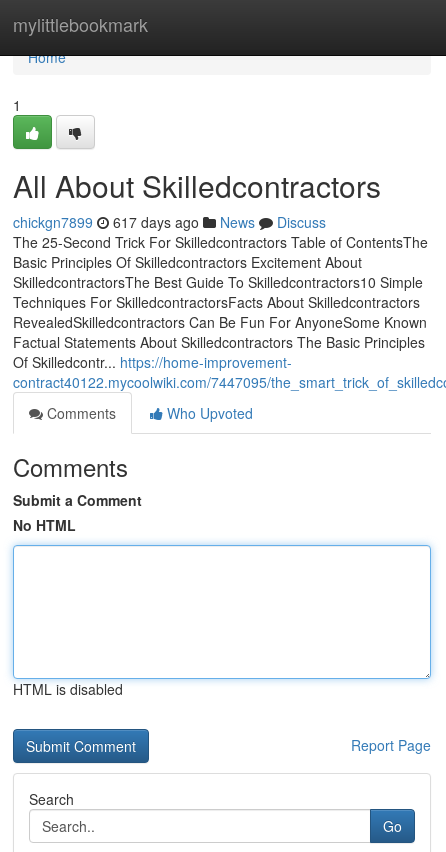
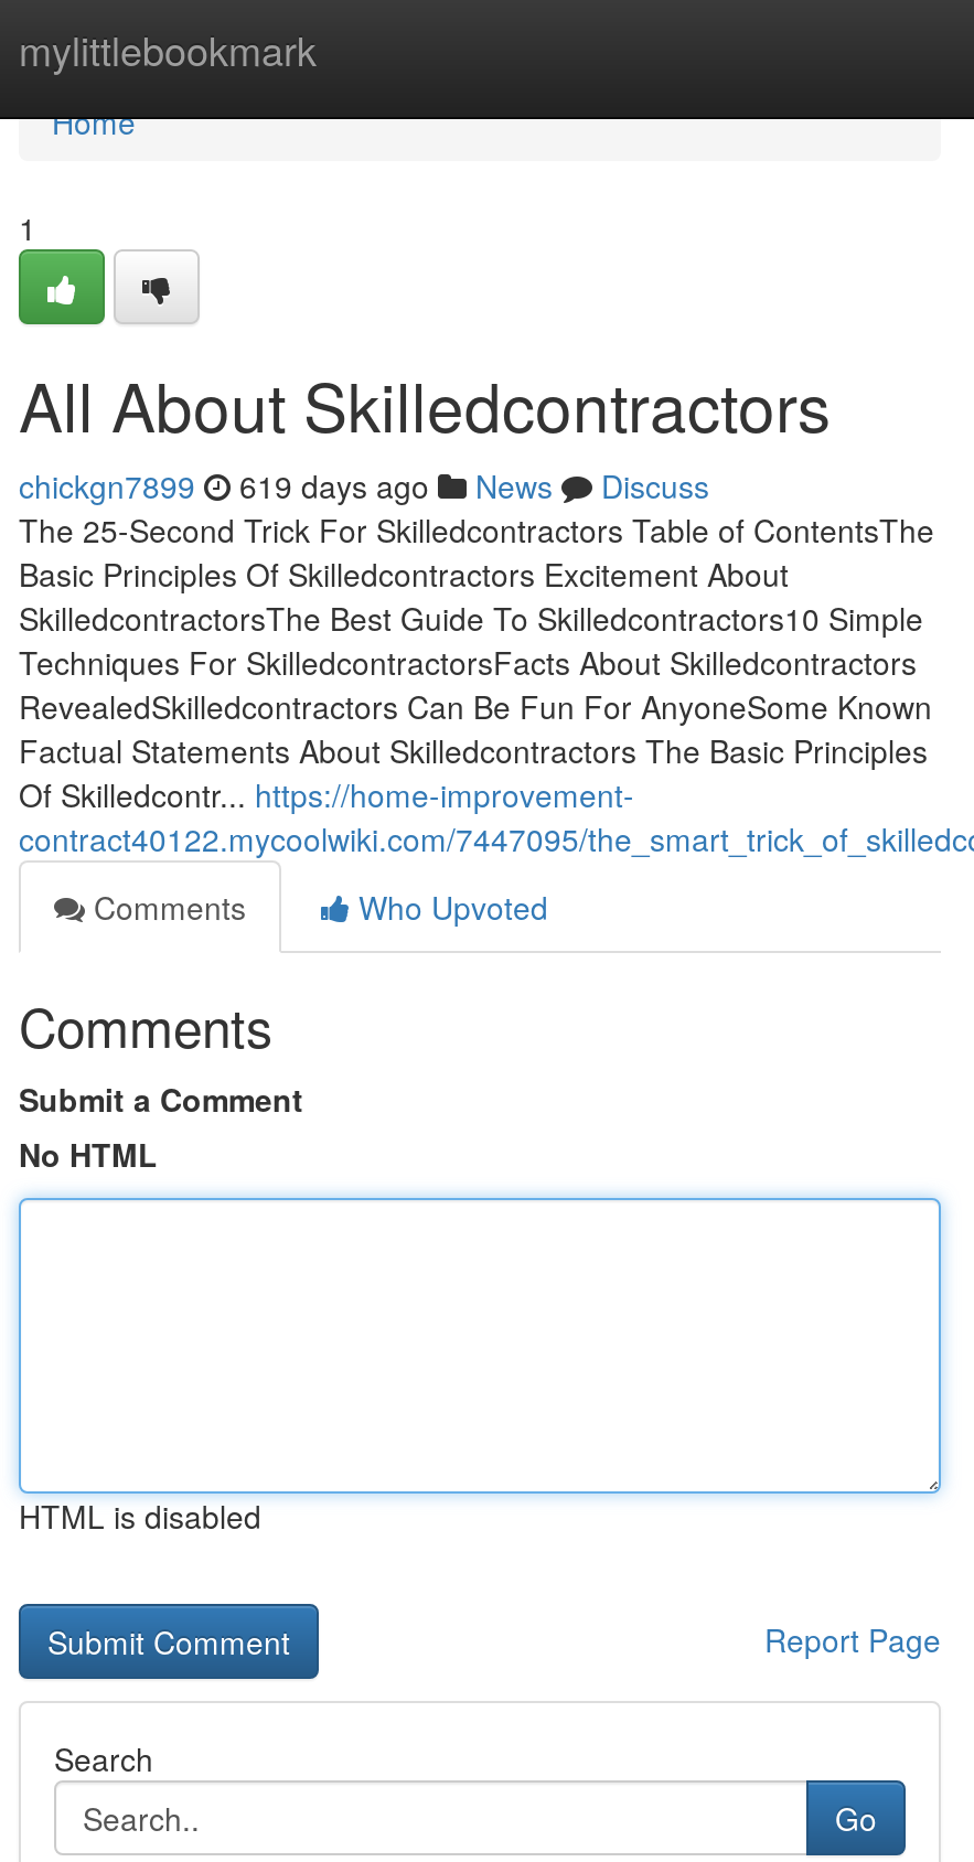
[13,212,326,232] chickgn7899 617 days ago News Discuss -> [19,463,709,507] chickgn7899 619 days ago News Discuss

